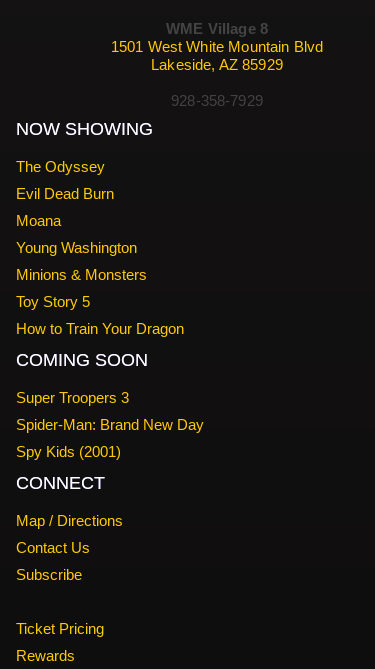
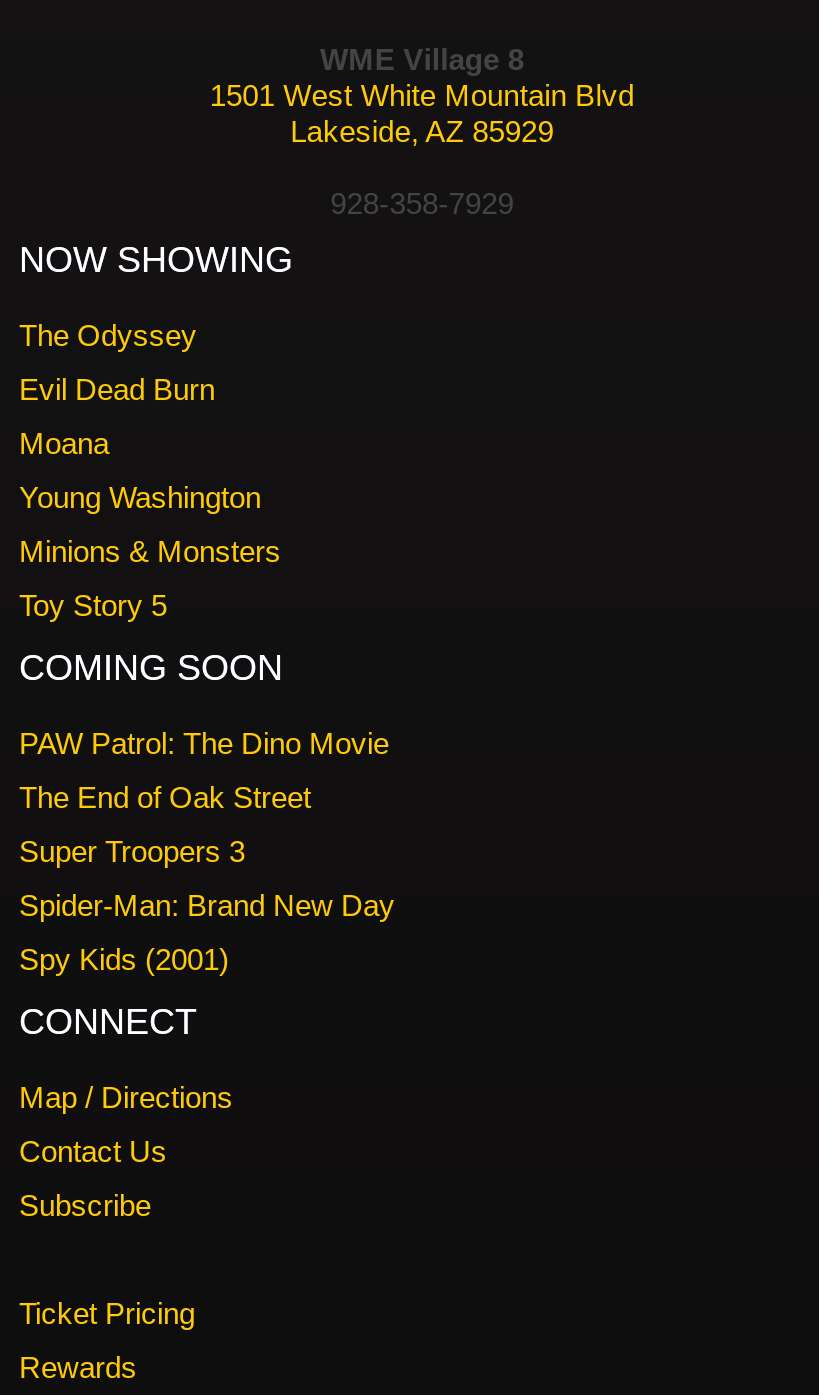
[15,320,183,337] How to Train Your Dragon -> none
moved [15,350,147,370] -> [19,648,283,688]: COMING SOON
none -> [19,726,389,814] PAW Patrol: The Dino Movie | The End of Oak Street

